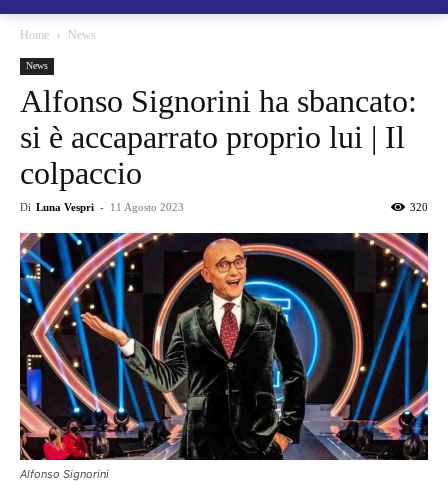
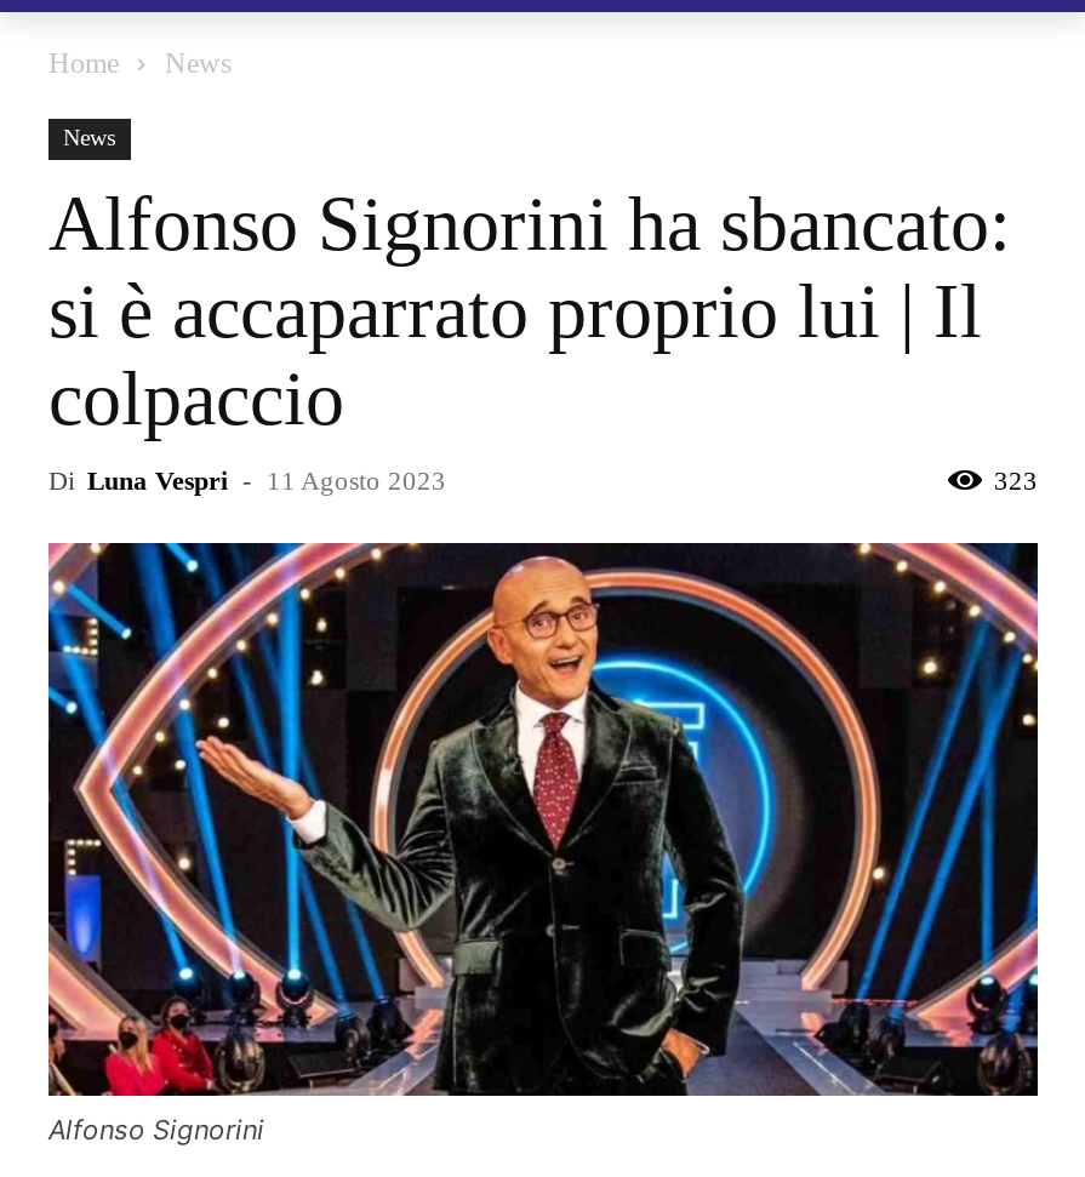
[410,201,428,213] 320 -> [994,465,1038,495] 323

